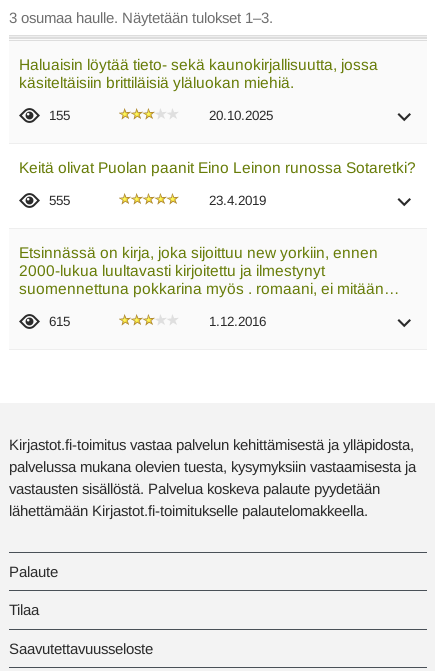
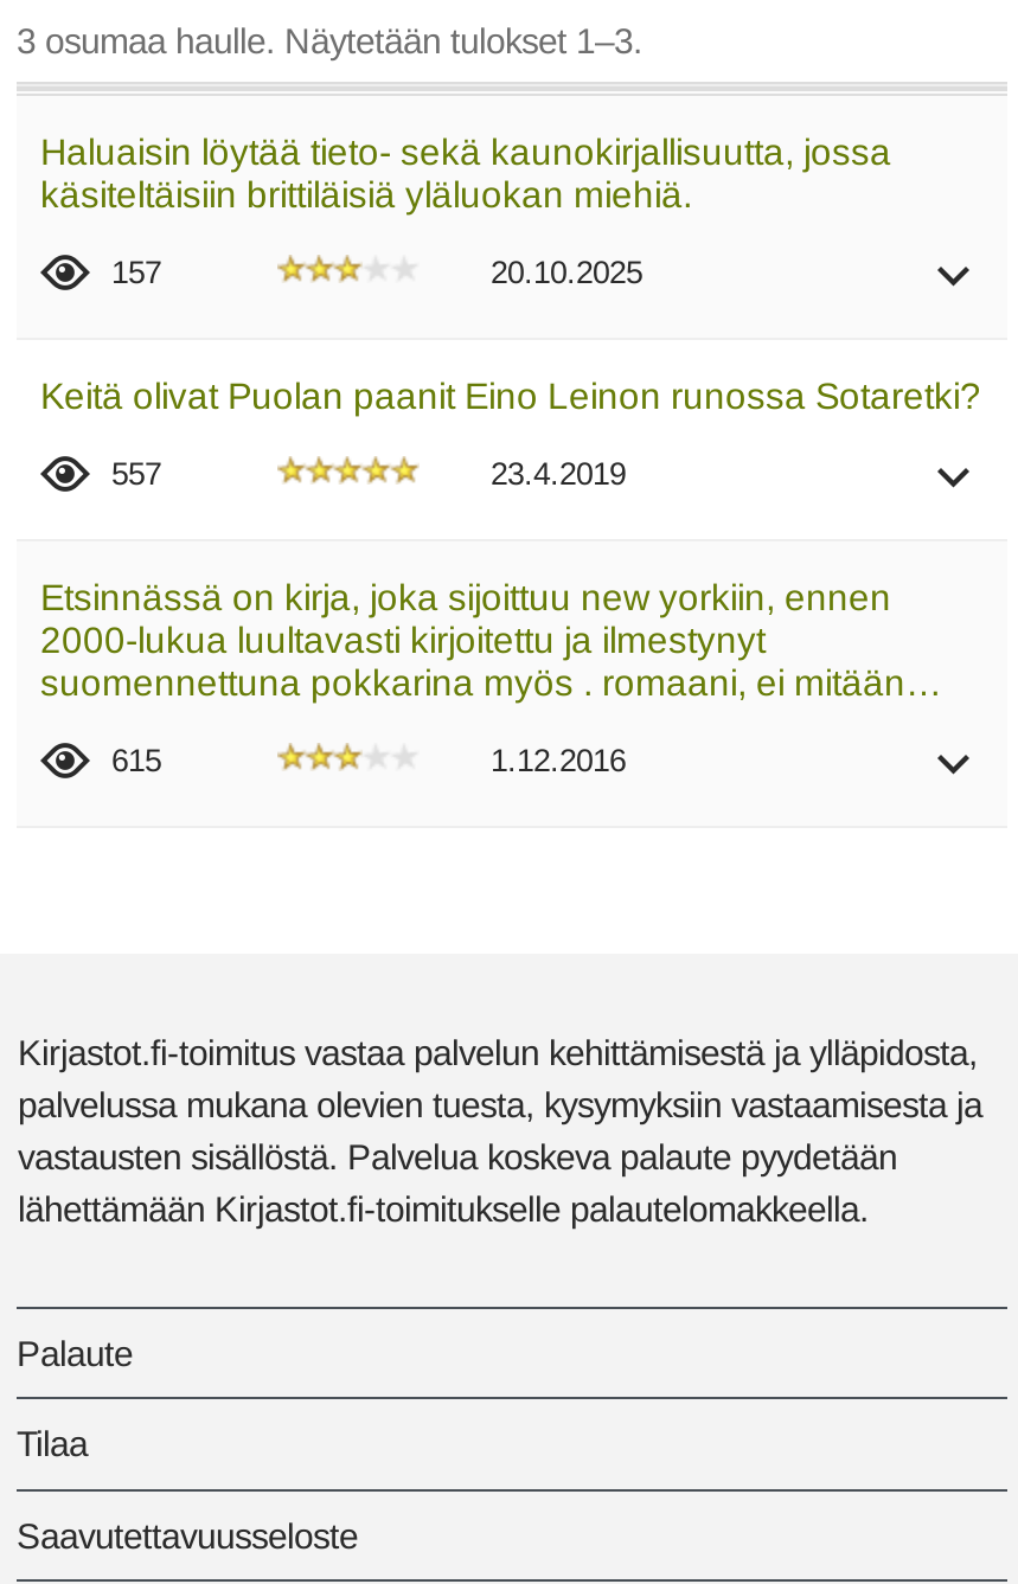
[49,107,70,122] 155 -> [111,254,161,289] 157
[49,192,70,207] 555 -> [111,455,161,490] 557

